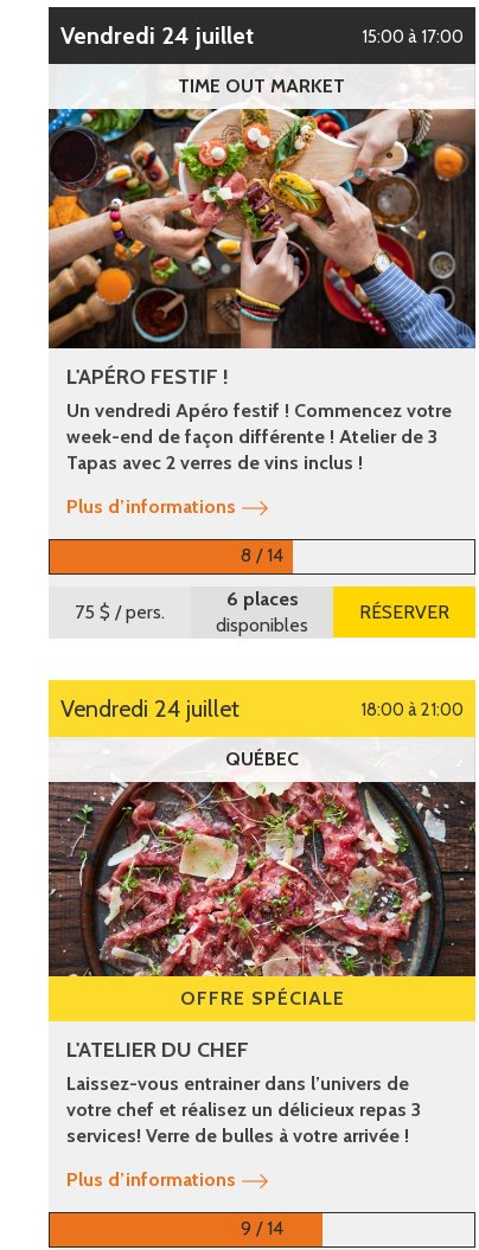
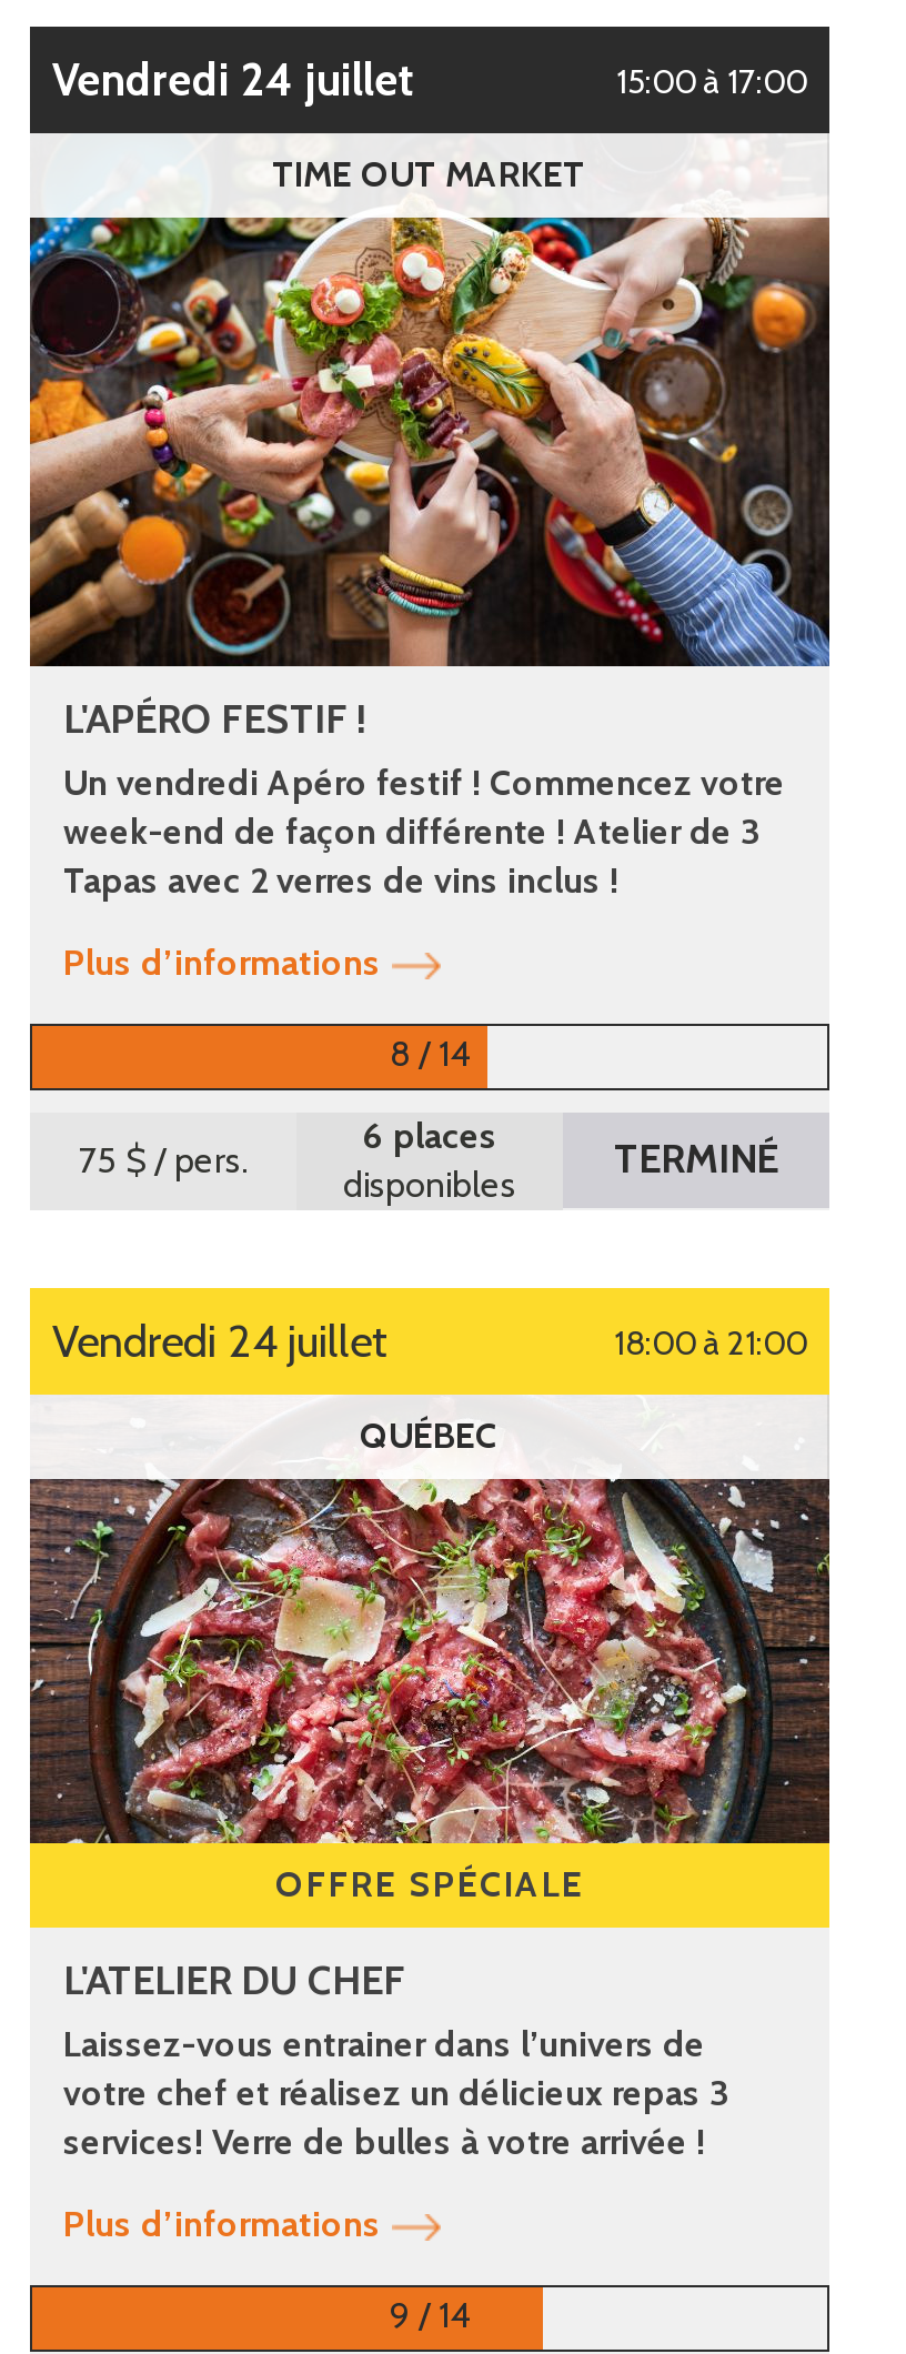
[359,601,449,623] RÉSERVER -> [614,1135,778,1184] TERMINÉ

